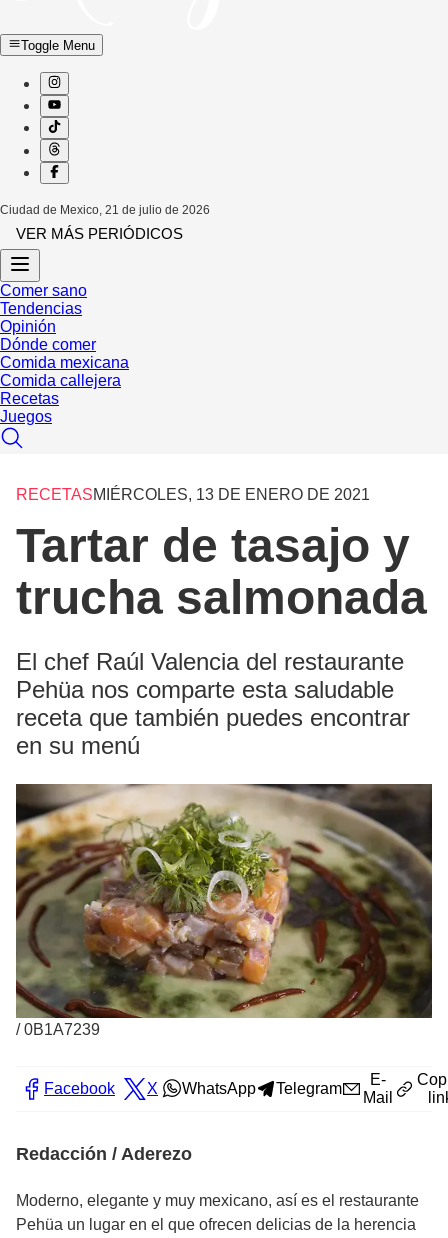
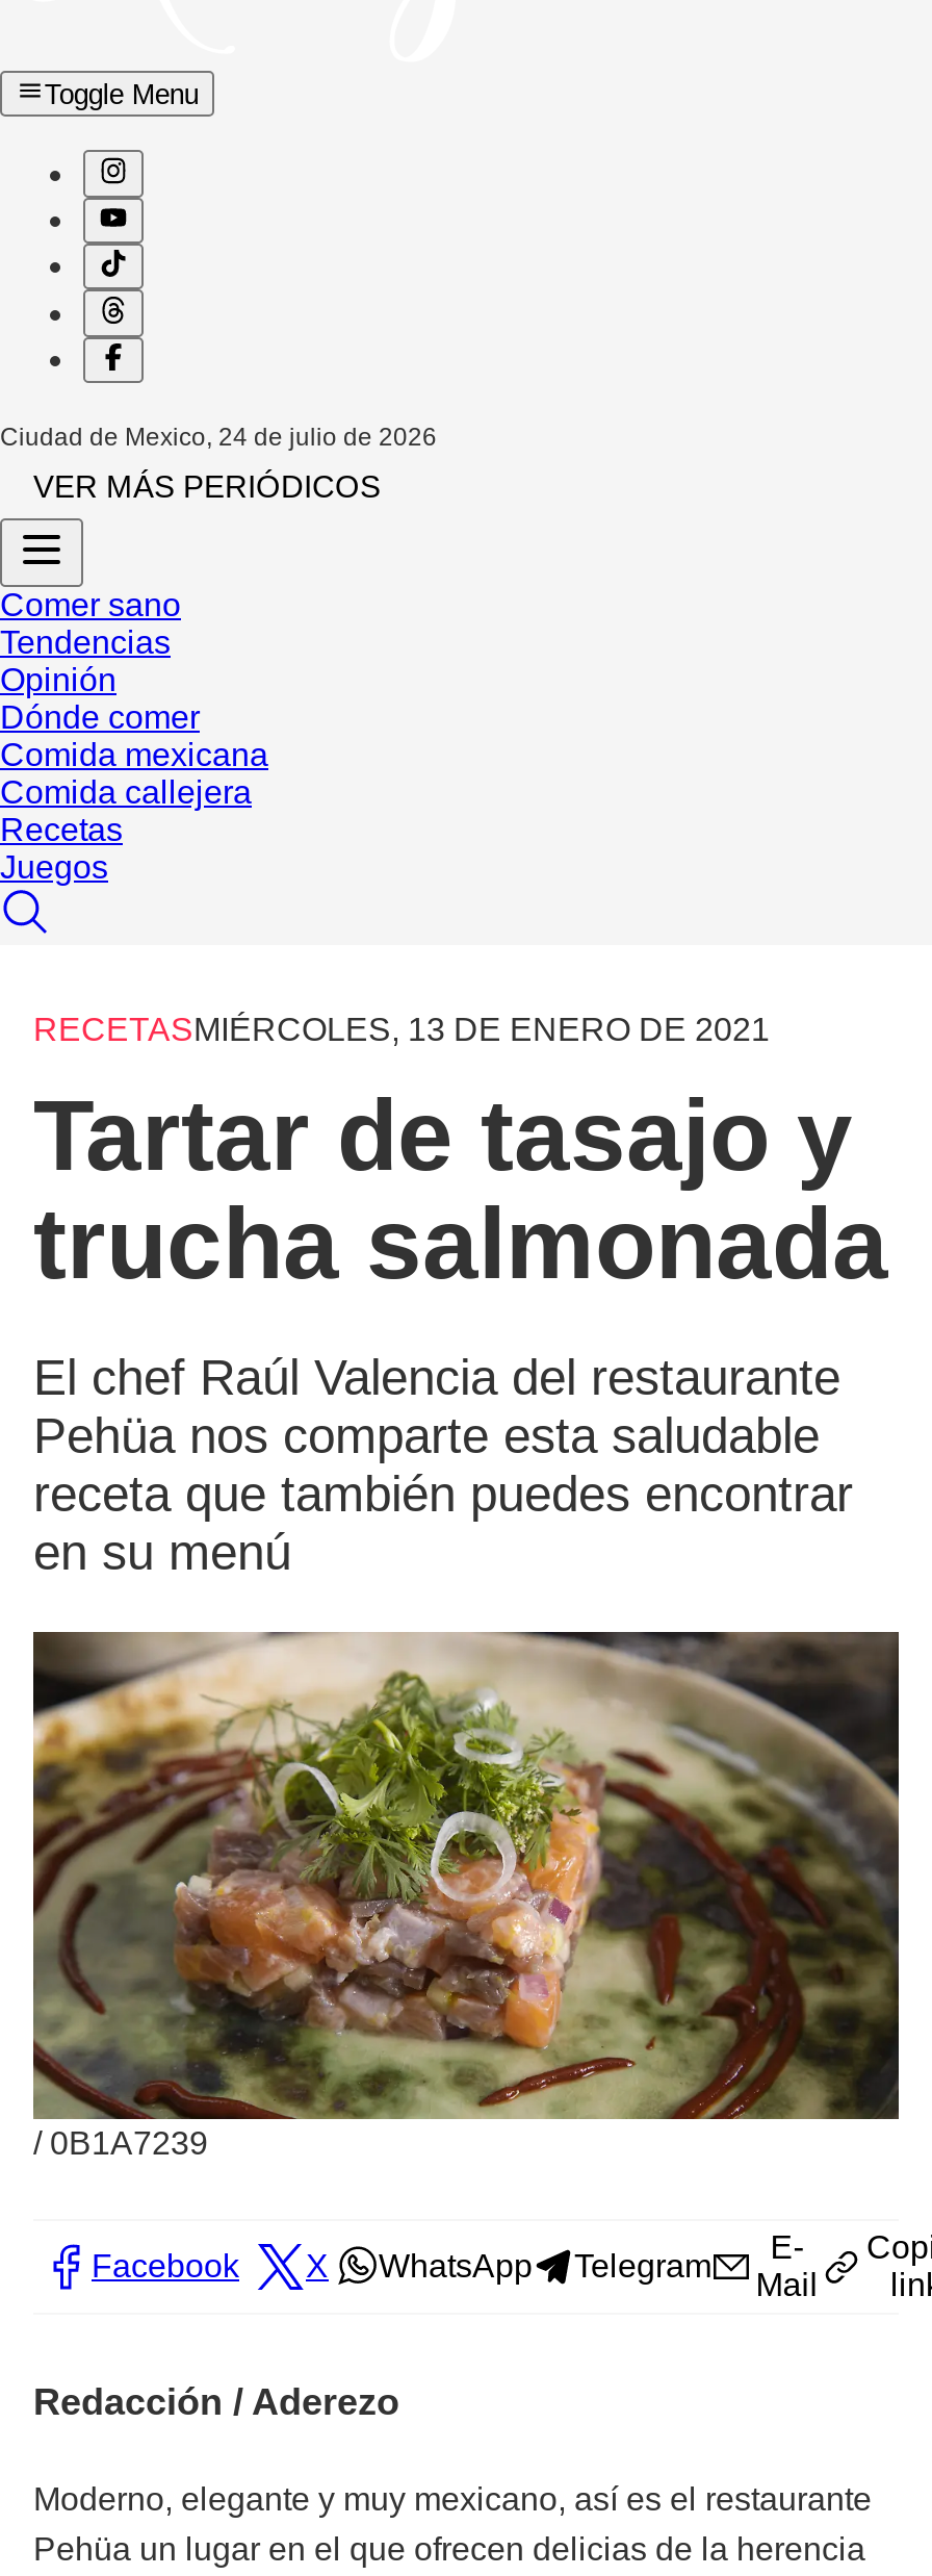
[0,203,210,217] Ciudad de Mexico, 21 de julio de 2026 -> [0,423,437,452] Ciudad de Mexico, 24 de julio de 2026

